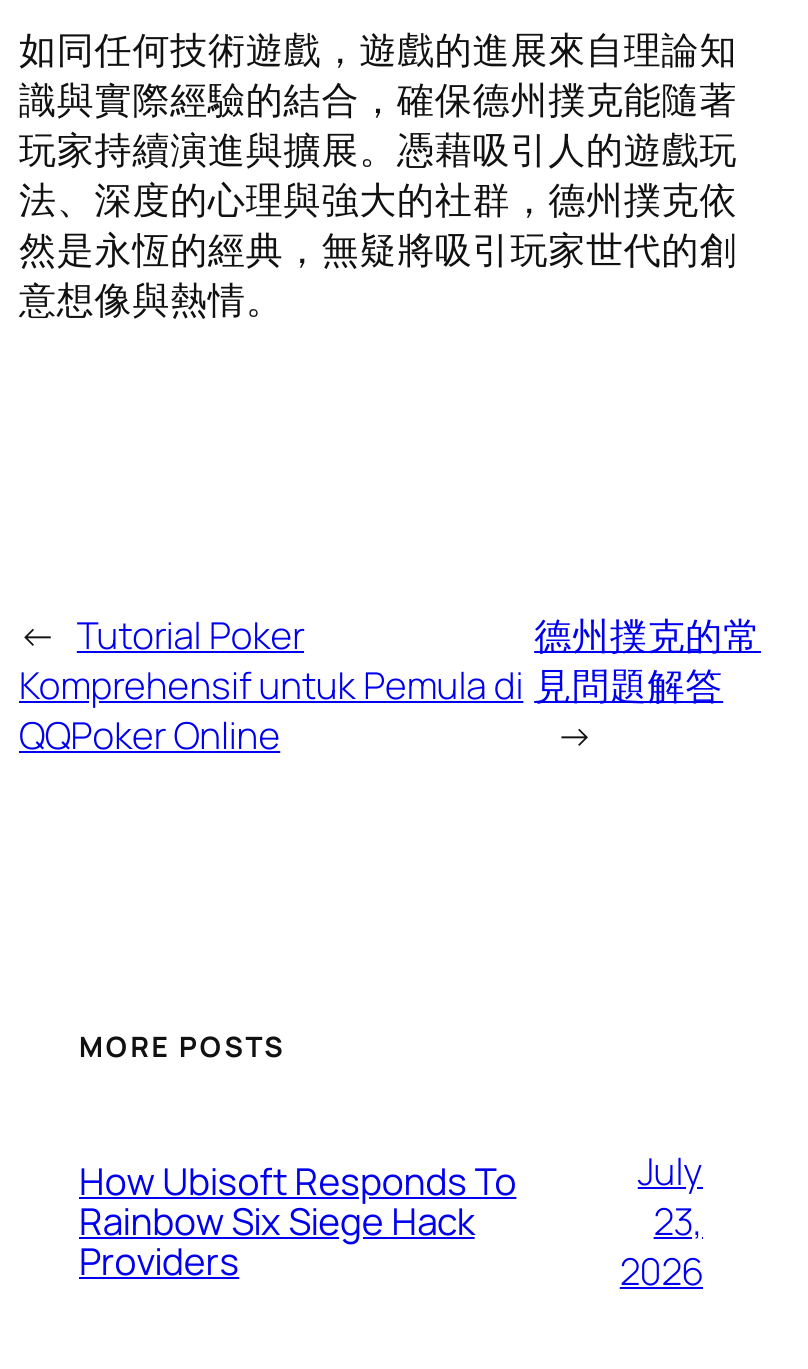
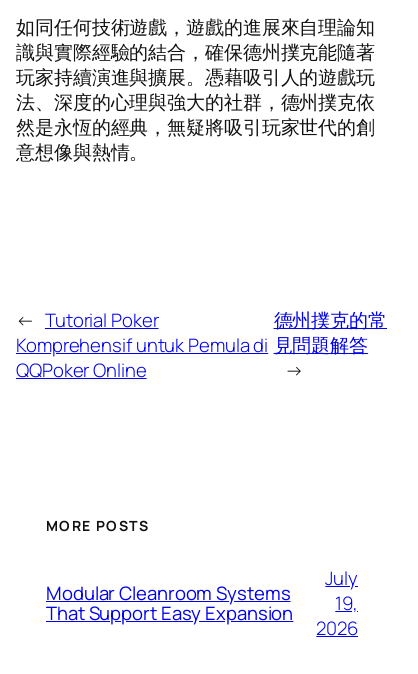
[79,1156,516,1288] How Ubisoft Responds To | Rainbow Six Siege Hack | Providers -> [46,580,293,626] Modular Cleanroom Systems | That Support Easy Expansion
[654,1195,703,1247] 23, -> [335,590,358,616] 19,

